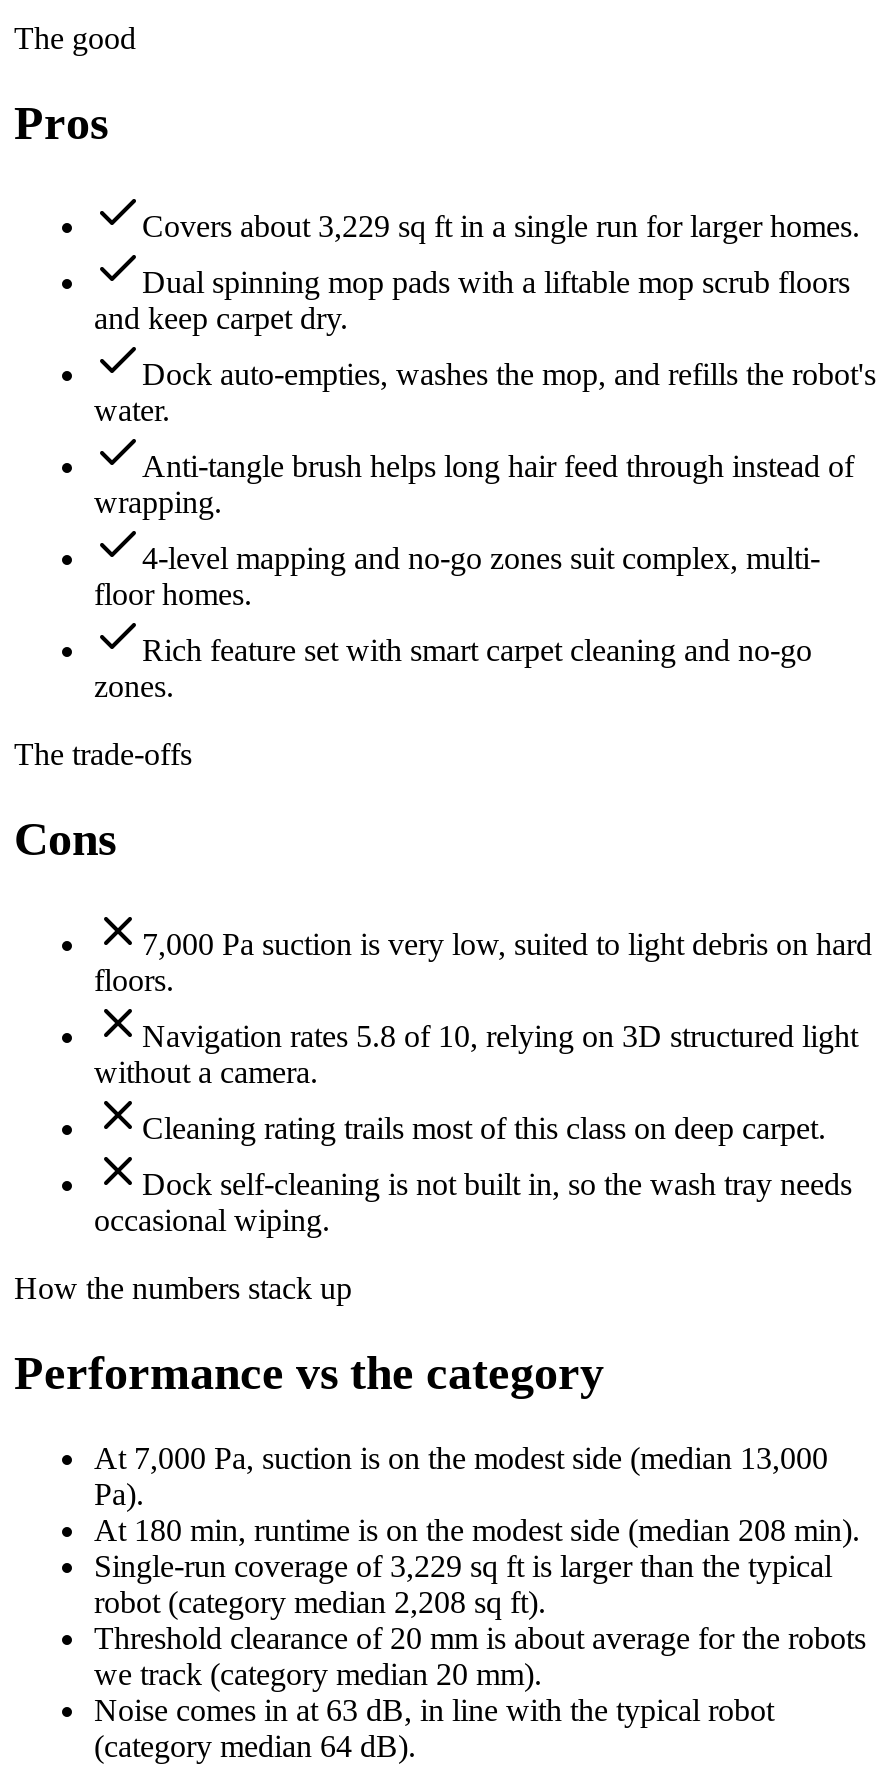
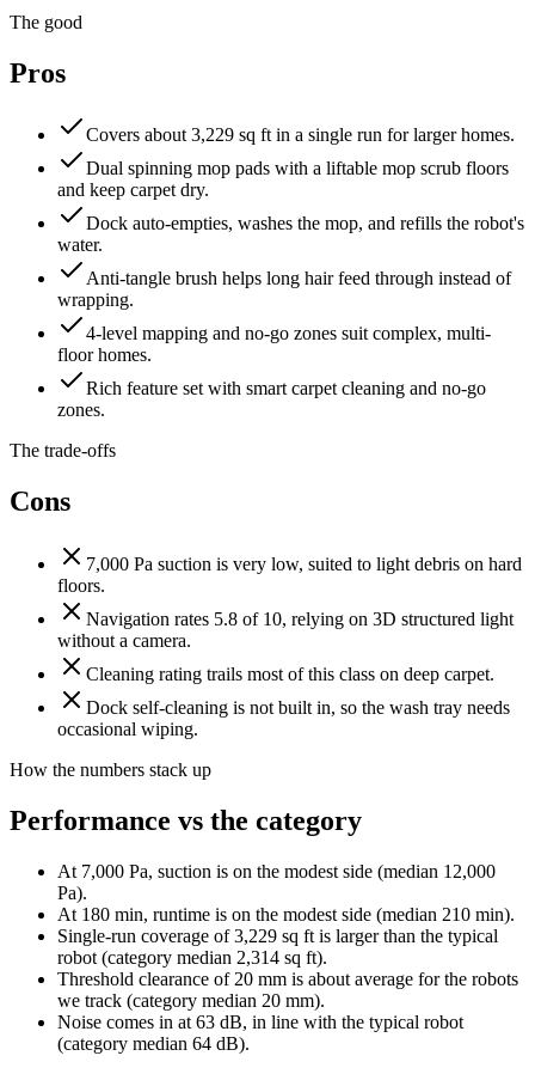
[94,1441,828,1475] At 7,000 Pa, suction is on the modest side (median 13,000 -> [57,861,496,882] At 7,000 Pa, suction is on the modest side (median 12,000
[94,1513,860,1547] At 180 min, runtime is on the modest side (median 208 min). -> [57,904,515,925] At 180 min, runtime is on the modest side (median 210 min).
[94,1585,546,1619] robot (category median 2,208 sq ft). -> [57,947,327,968] robot (category median 2,314 sq ft).

